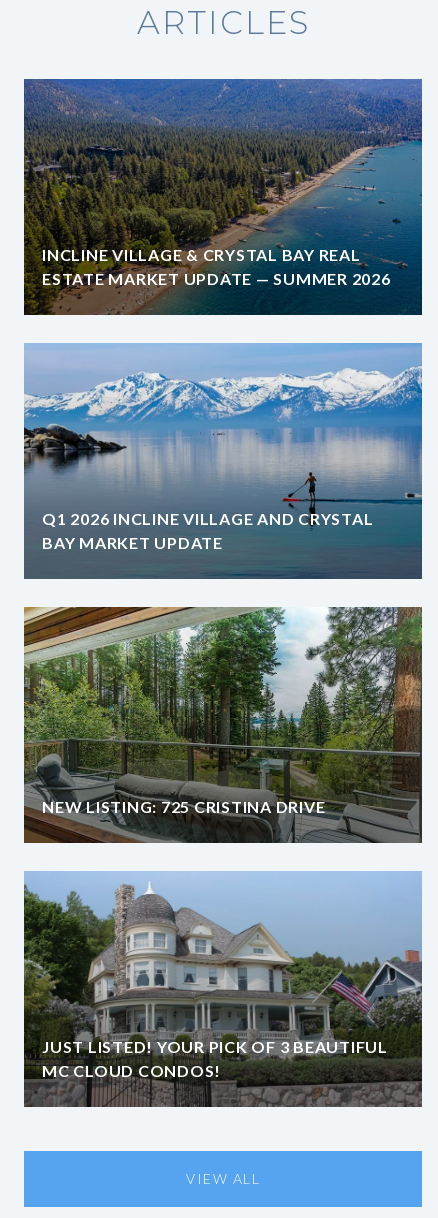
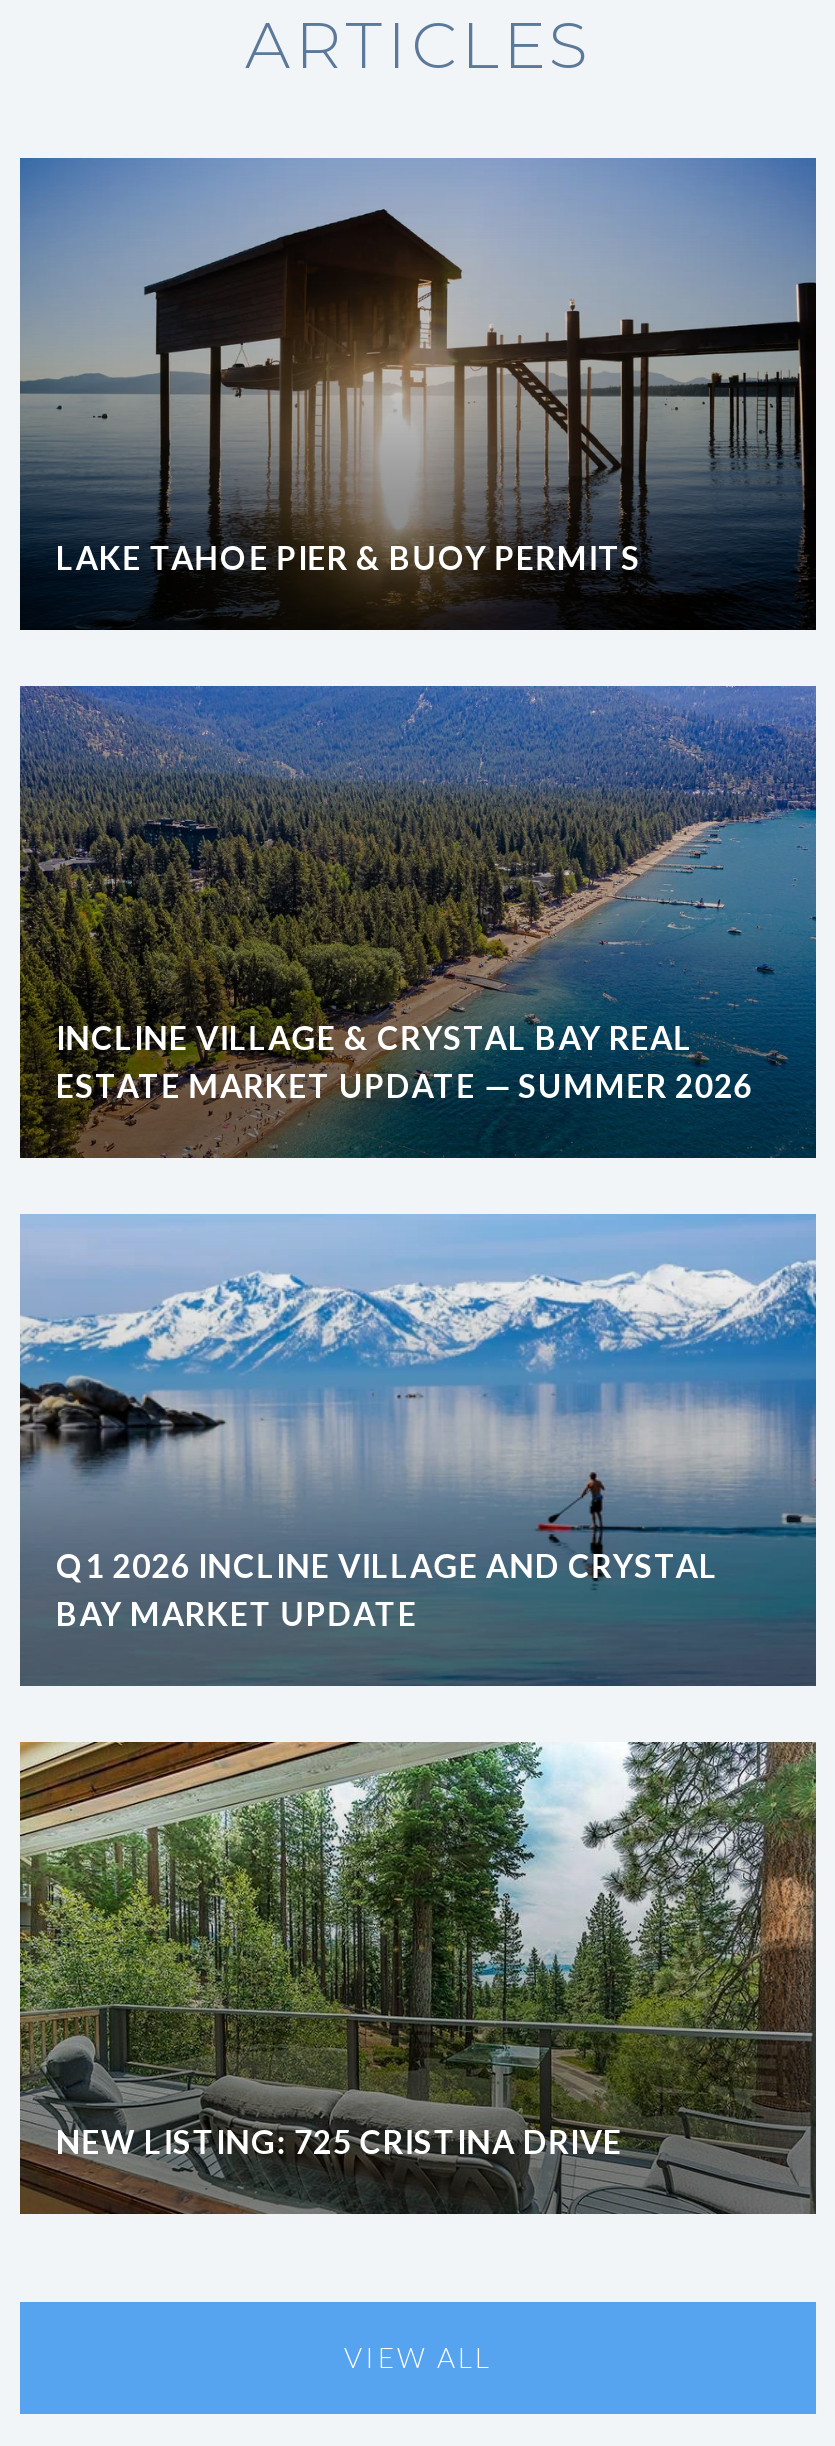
none -> [20,158,818,630] [image] | LAKE TAHOE PIER & BUOY PERMITS
moved [22,78,423,816] -> [16,684,818,2160]: [image] | INCLINE VILLAGE & CRYSTAL BAY REAL | ESTATE MARKET UPDATE — SUMMER 2026 | Q1 2026 INCLINE VILLAGE AND CRYSTAL | BAY MARKET UPDATE | NEW LISTING: 725 CRISTINA DRIVE
[24,871,422,1107] [image] | JUST LISTED! YOUR PICK OF 3 BEAUTIFUL | MC CLOUD CONDOS! -> none

